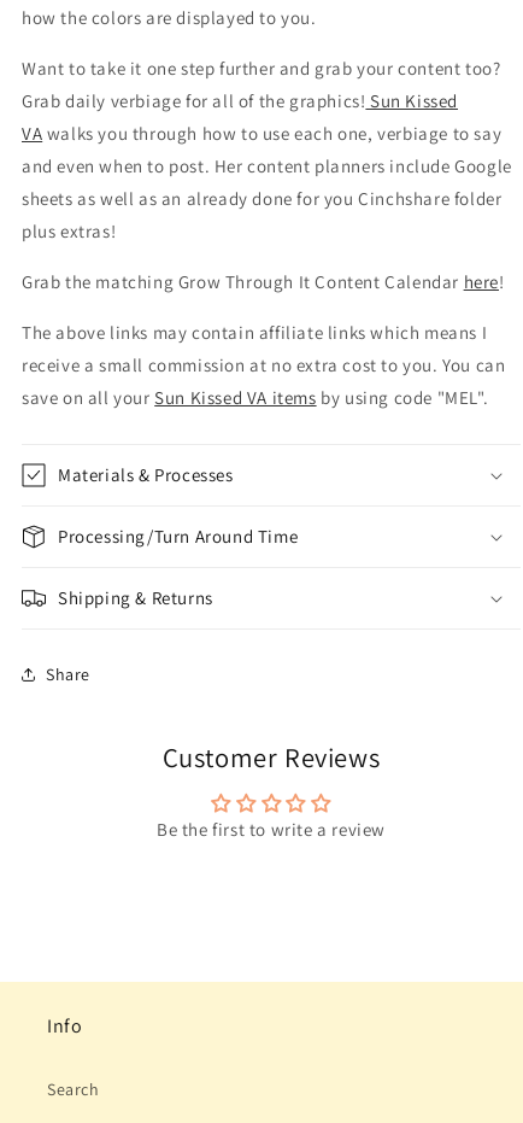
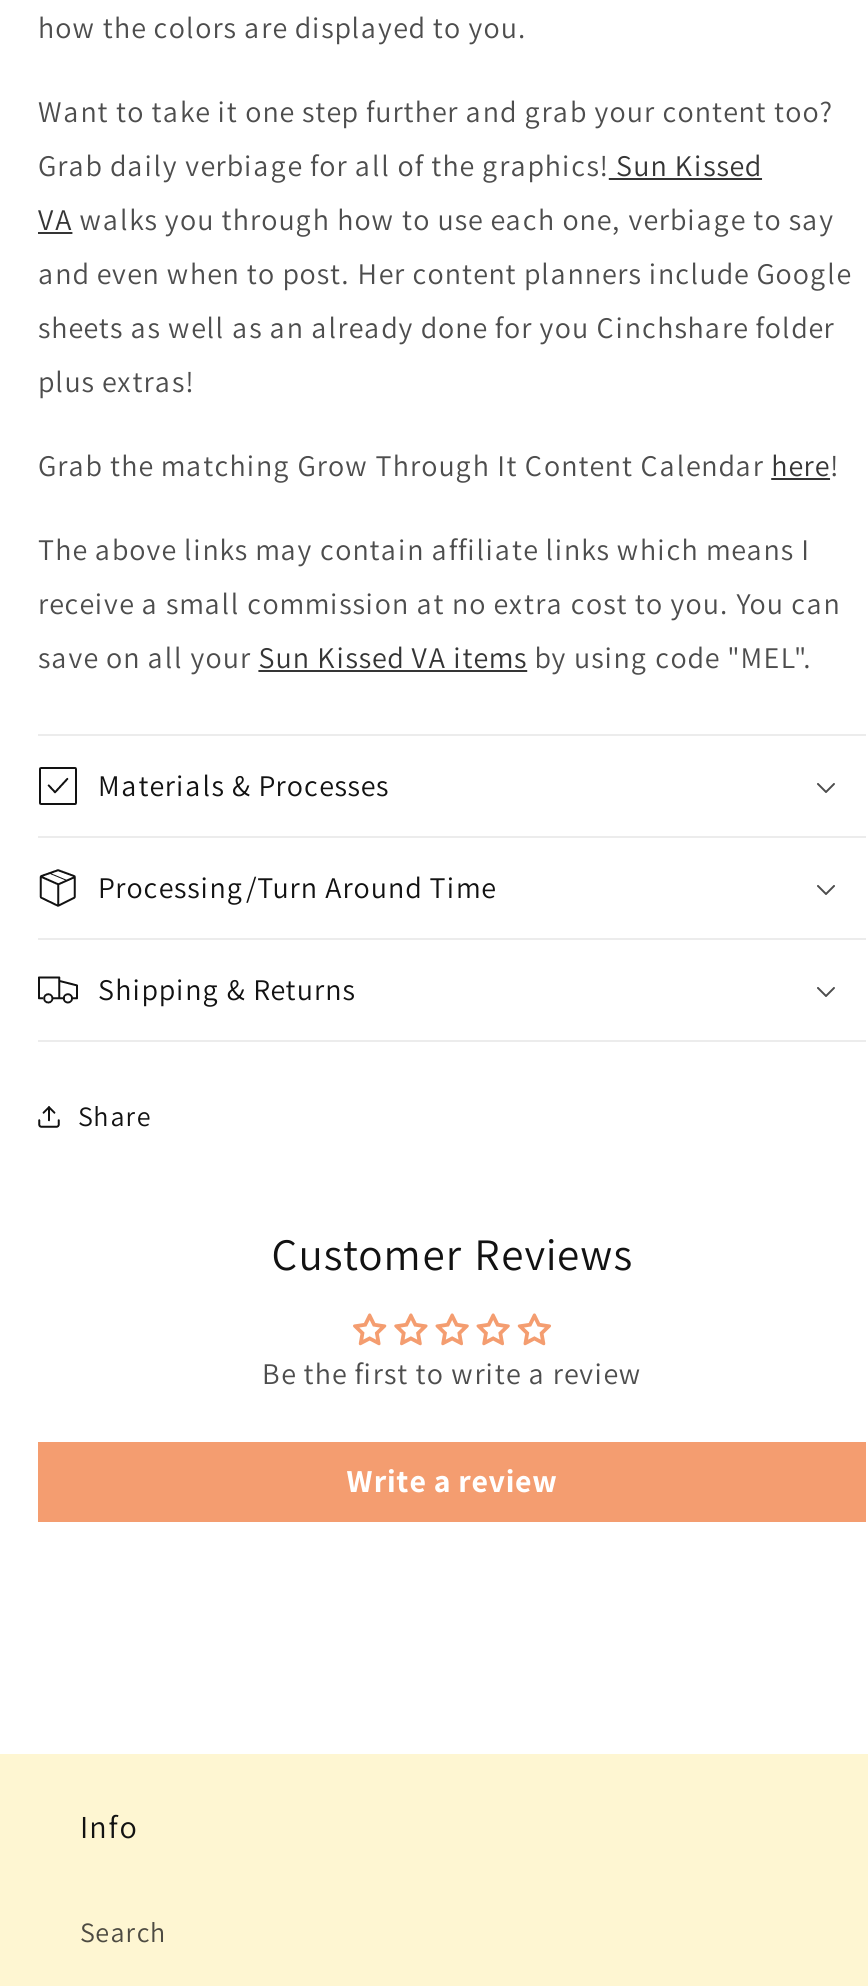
none -> [347,1461,557,1503] Write a review

